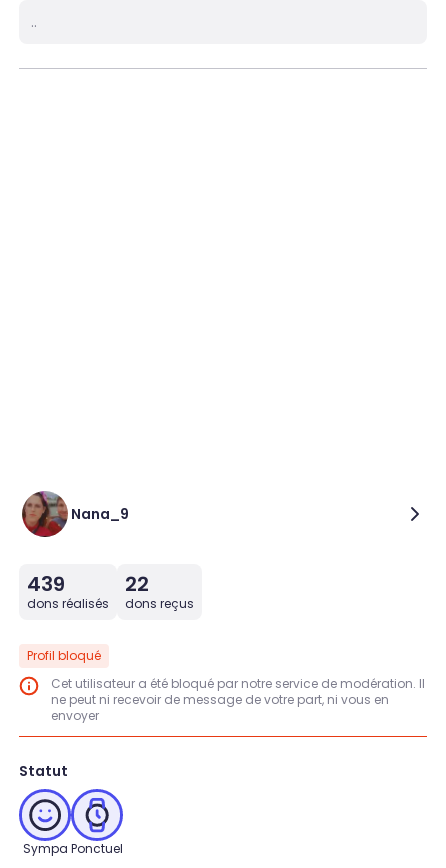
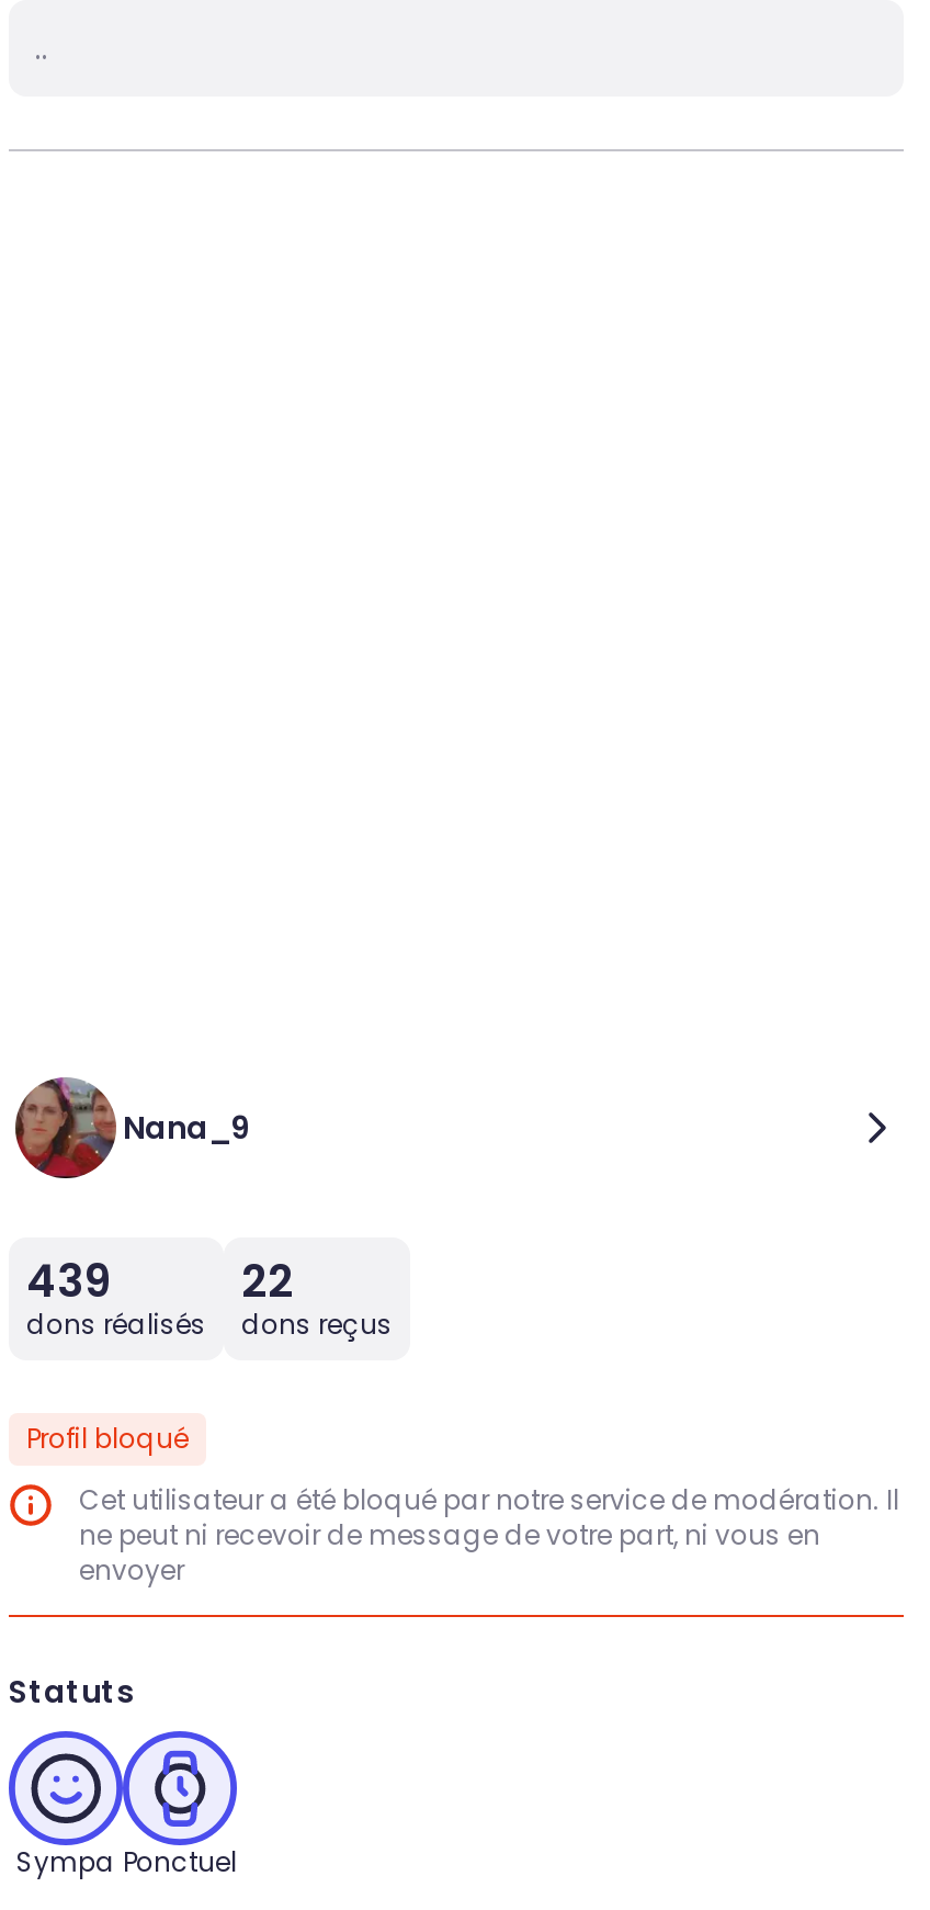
[19,761,68,781] Statut -> [9,1670,134,1714] Statuts

